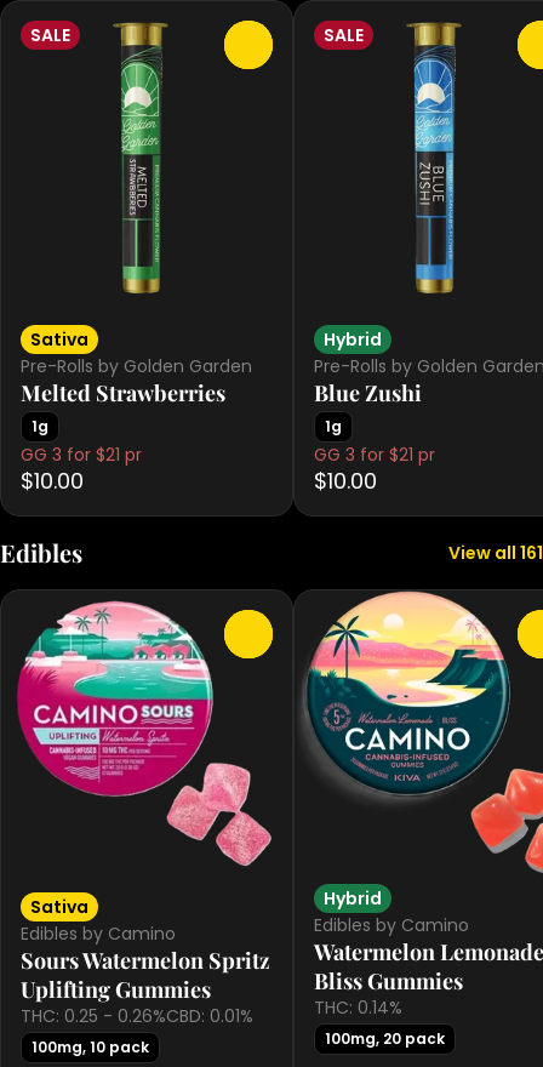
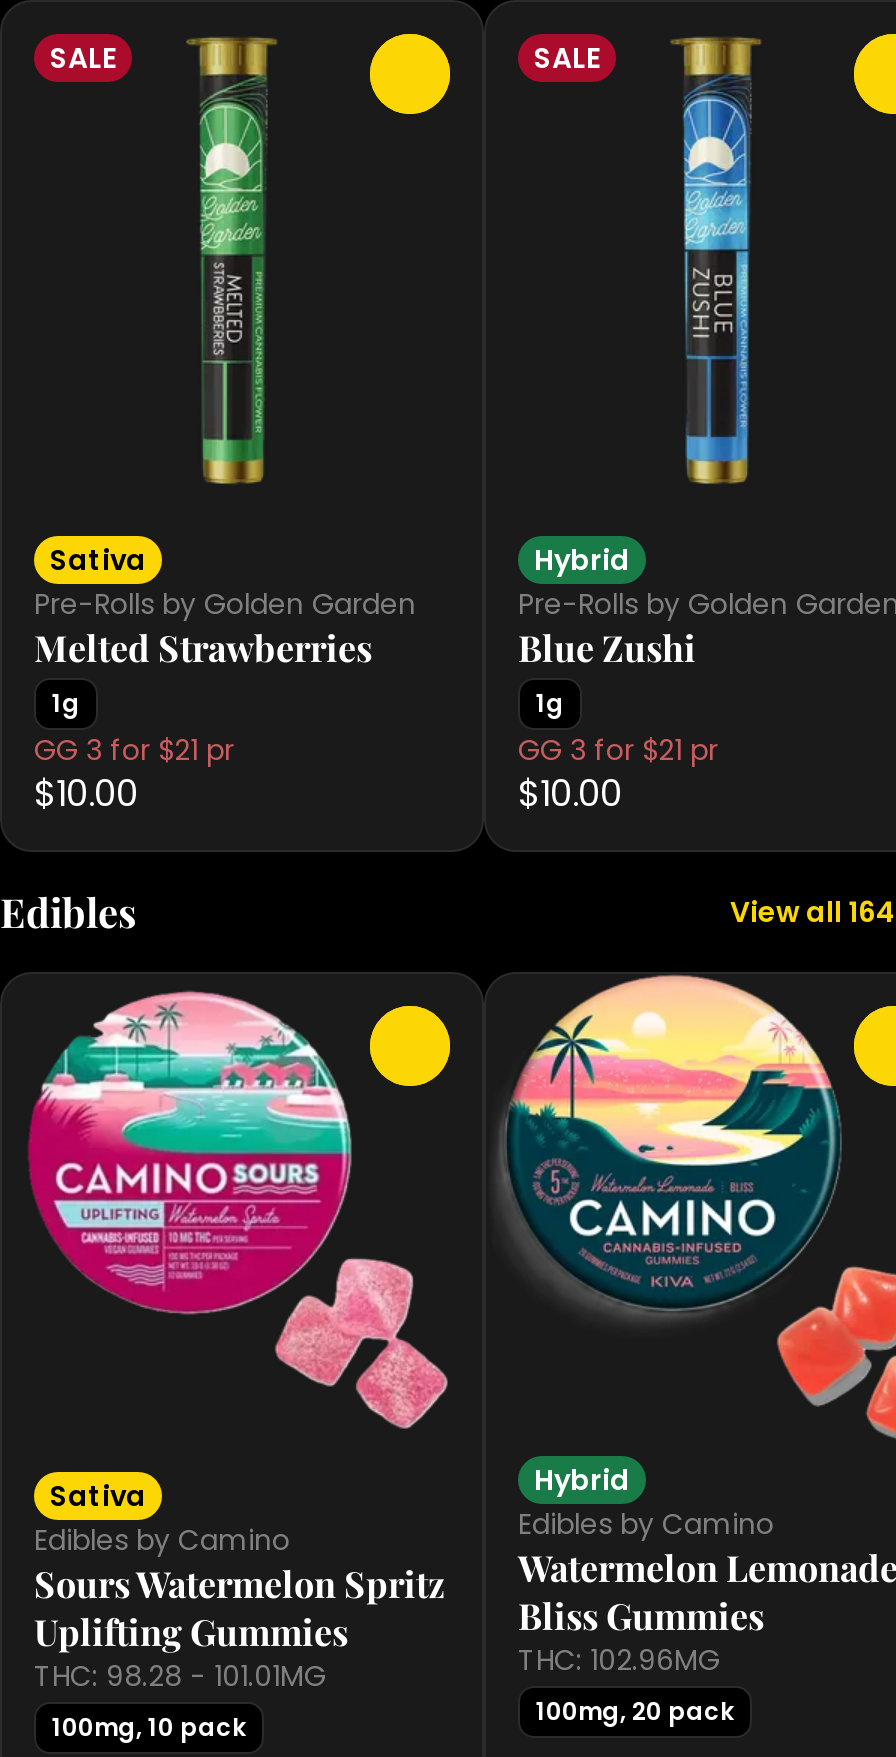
[448,541,543,565] View all 161 -> [730,892,896,932] View all 164
[314,995,402,1019] THC: 0.14% -> [518,1641,720,1681] THC: 102.96MG
[21,1004,253,1028] THC: 0.25 - 0.26%CBD: 0.01% -> [34,1656,326,1696] THC: 98.28 - 101.01MG

